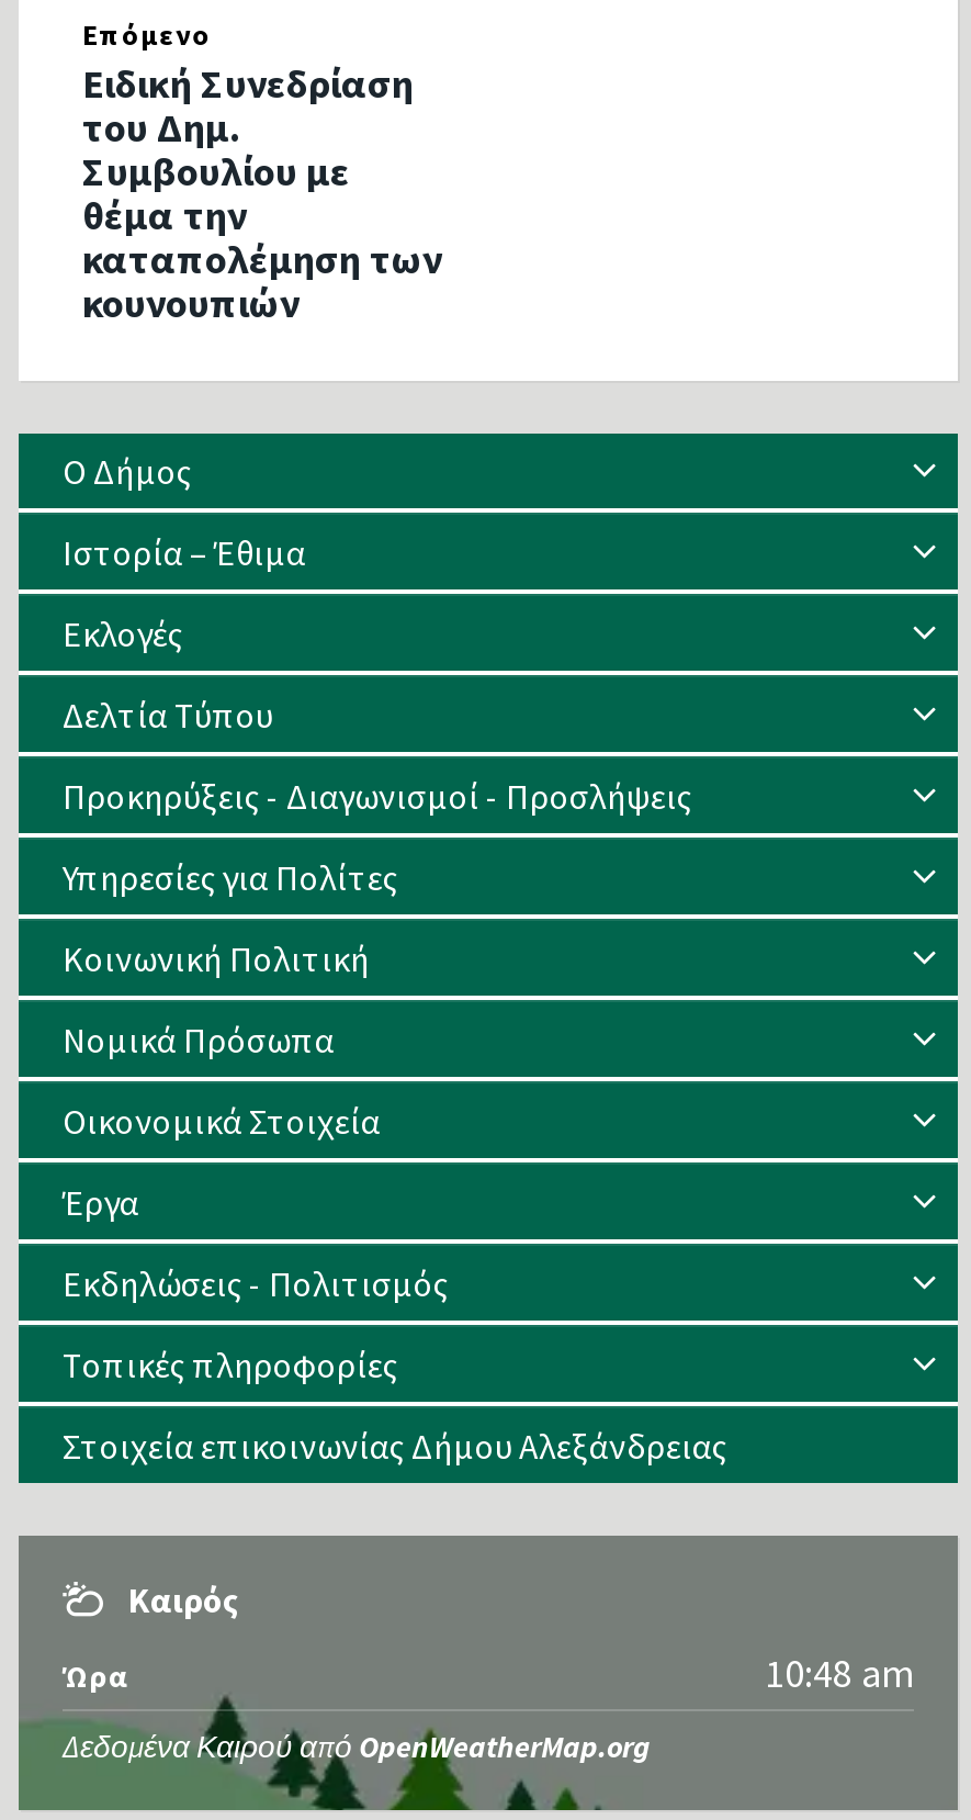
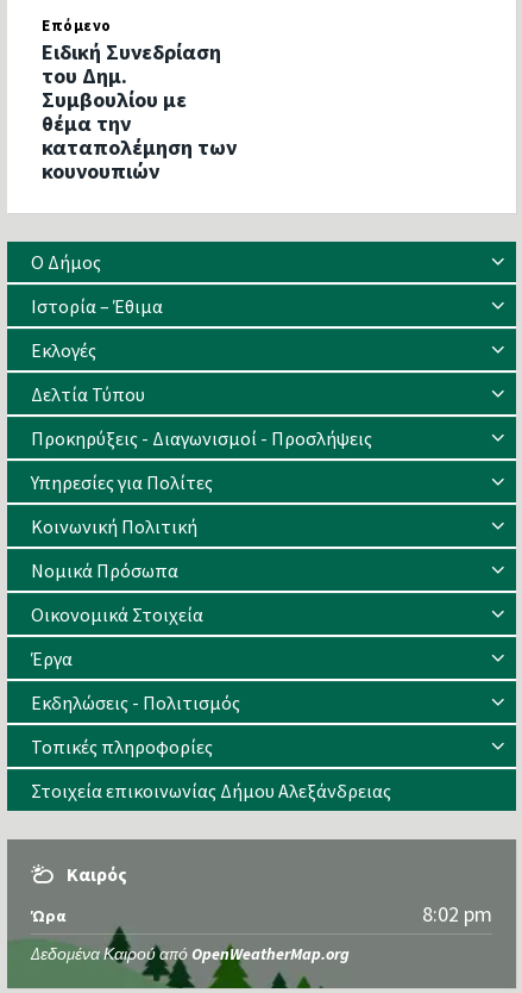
[765,1648,914,1699] 10:48 am -> [422,900,492,928] 8:02 pm

